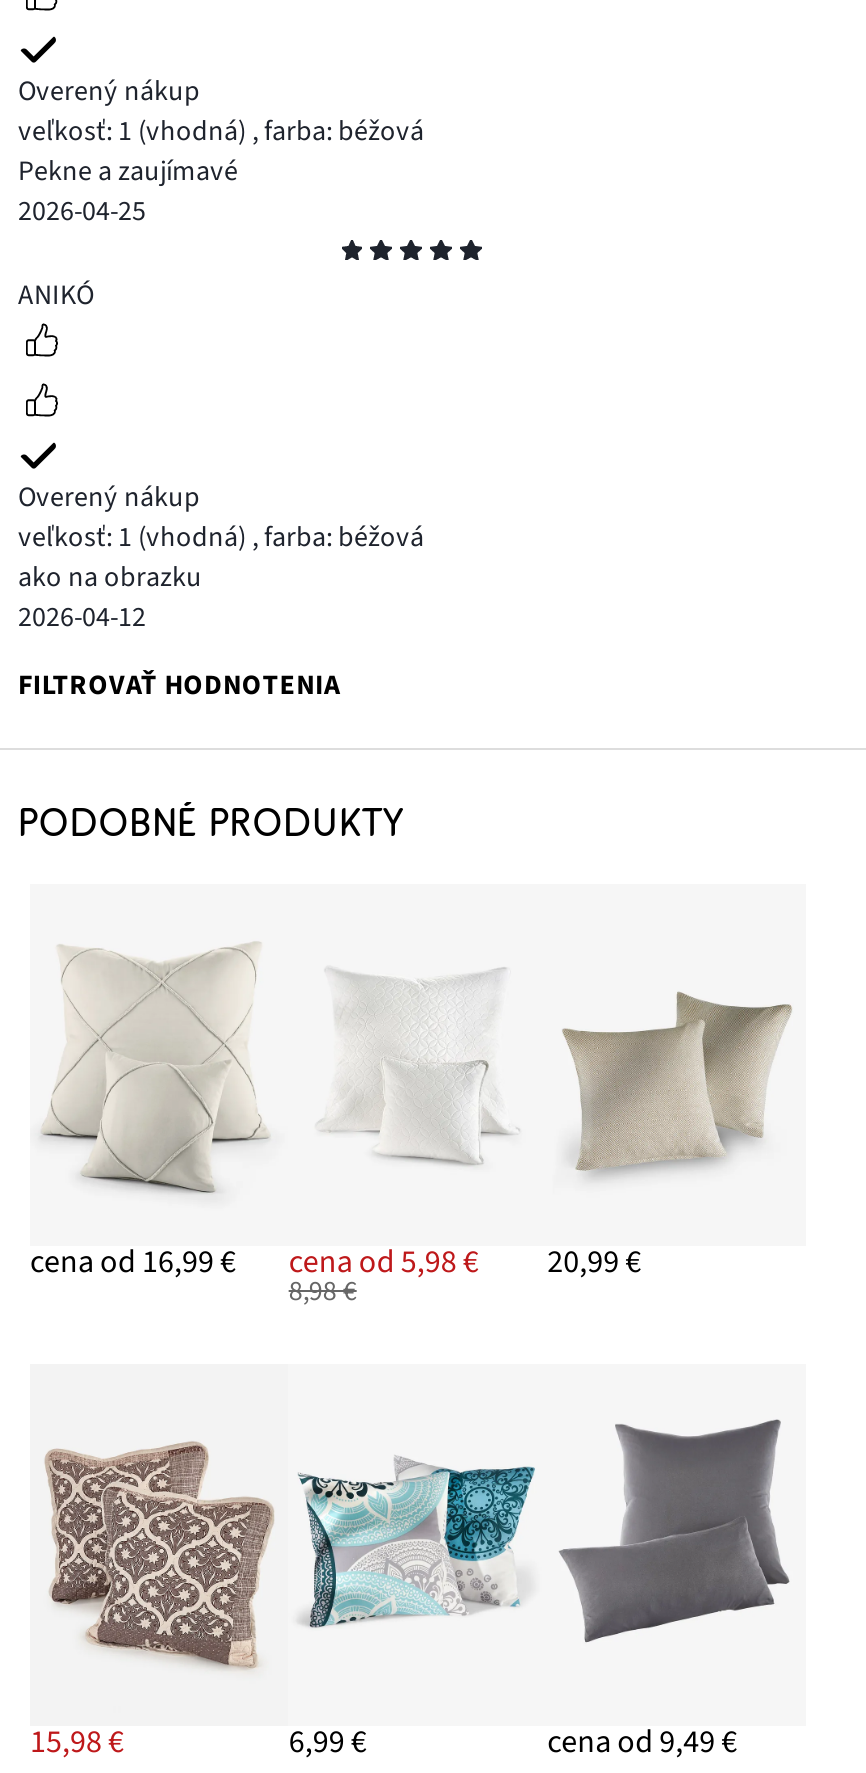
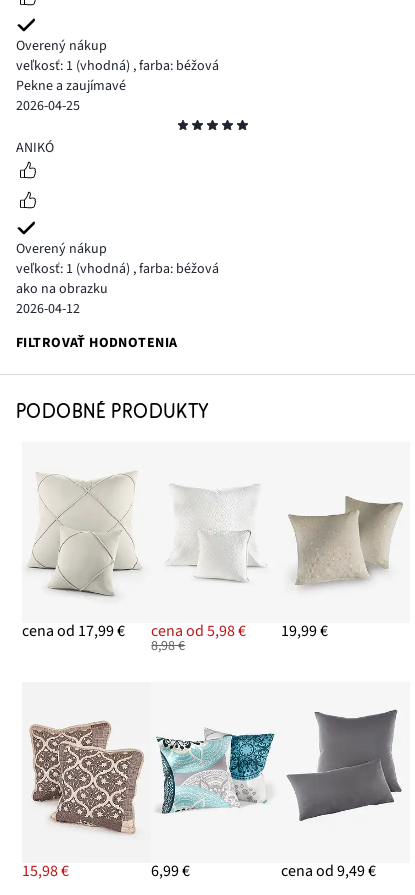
[30,1240,236,1284] cena od 16,99 € -> [22,620,125,642] cena od 17,99 €
[547,1240,641,1284] 20,99 € -> [281,620,328,642] 19,99 €

